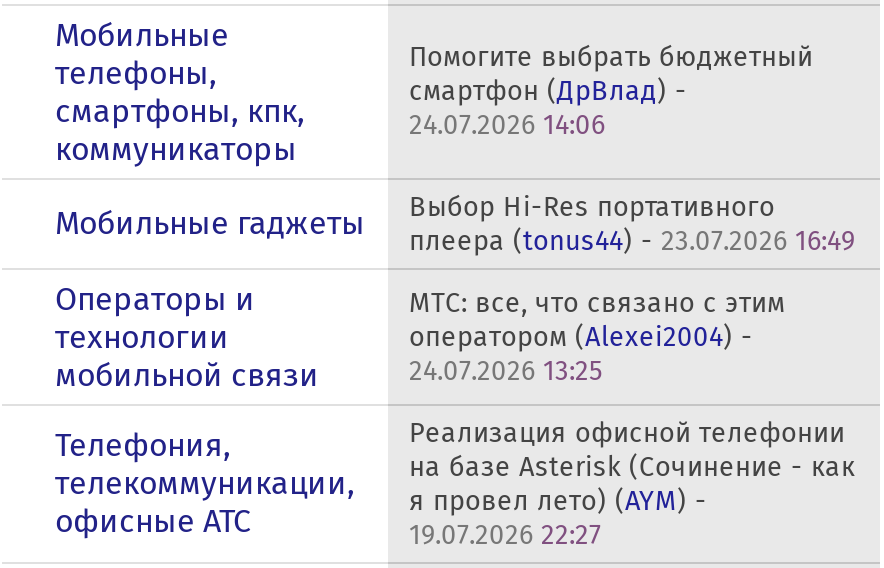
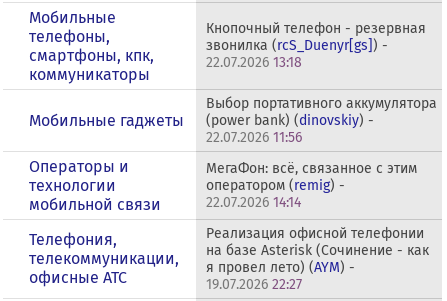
[409,40,813,142] Помогите выбрать бюджетный | смартфон (ДрВлад) - | 24.07.2026 14:06 -> [206,20,426,71] Кнопочный телефон - резервная | звонилка (rcS_Duenyr[gs]) - | 22.07.2026 13:18
[409,190,855,258] Выбор Hi-Res портативного | плеера (tonus44) - 23.07.2026 16:49 -> [206,95,437,146] Выбор портативного аккумулятора | (power bank) (dinovskiy) - | 22.07.2026 11:56
[409,286,785,388] МТС: все, что связано с этим | оператором (Alexei2004) - | 24.07.2026 13:25 -> [206,160,417,211] МегаФон: всё, связанное с этим | оператором (remig) - | 22.07.2026 14:14

